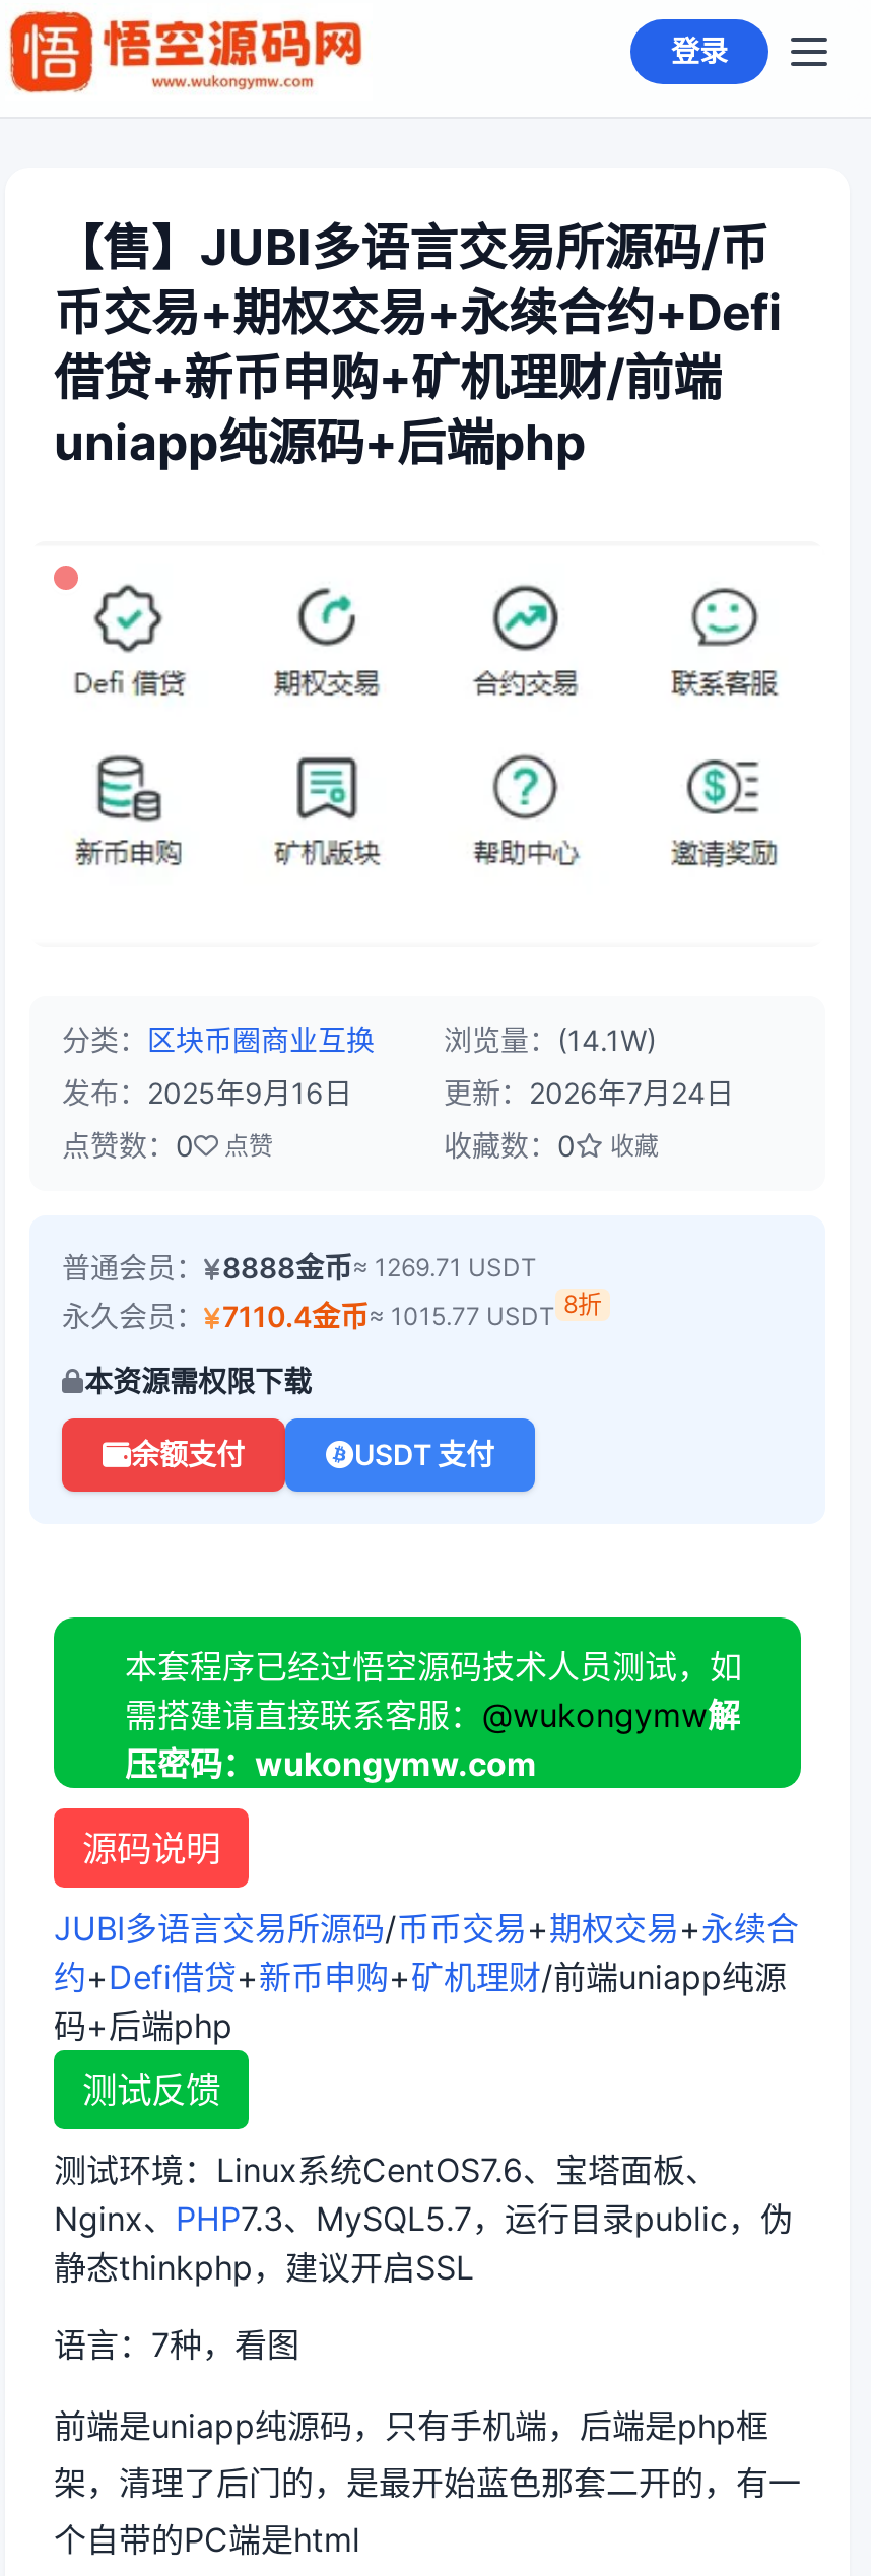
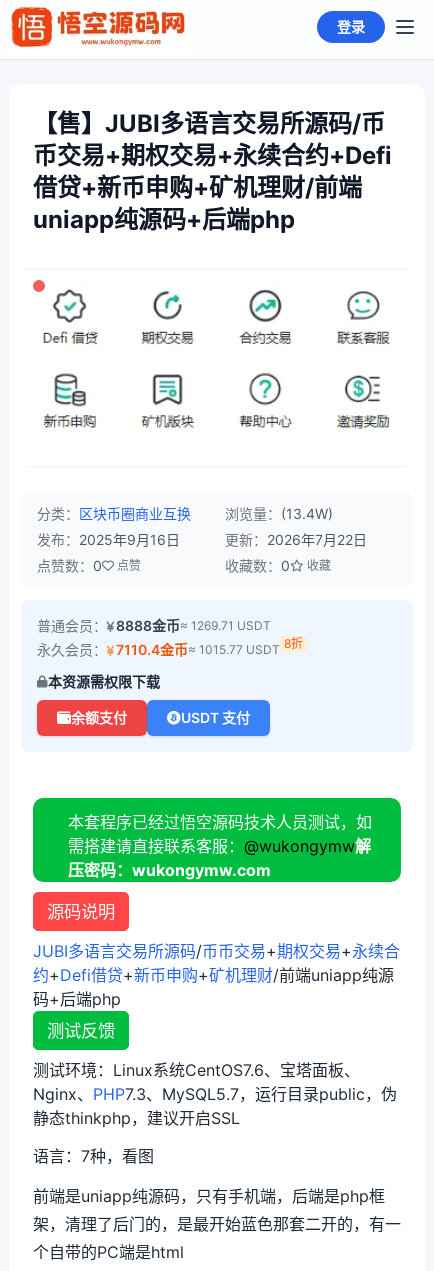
[62,1022,657,1057] 分类：区块币圈商业互换 浏览量：(14.1W) -> [37,505,333,522] 分类：区块币圈商业互换 浏览量：(13.4W)
[444,1075,734,1110] 更新：2026年7月24日 -> [225,531,367,548] 更新：2026年7月22日

